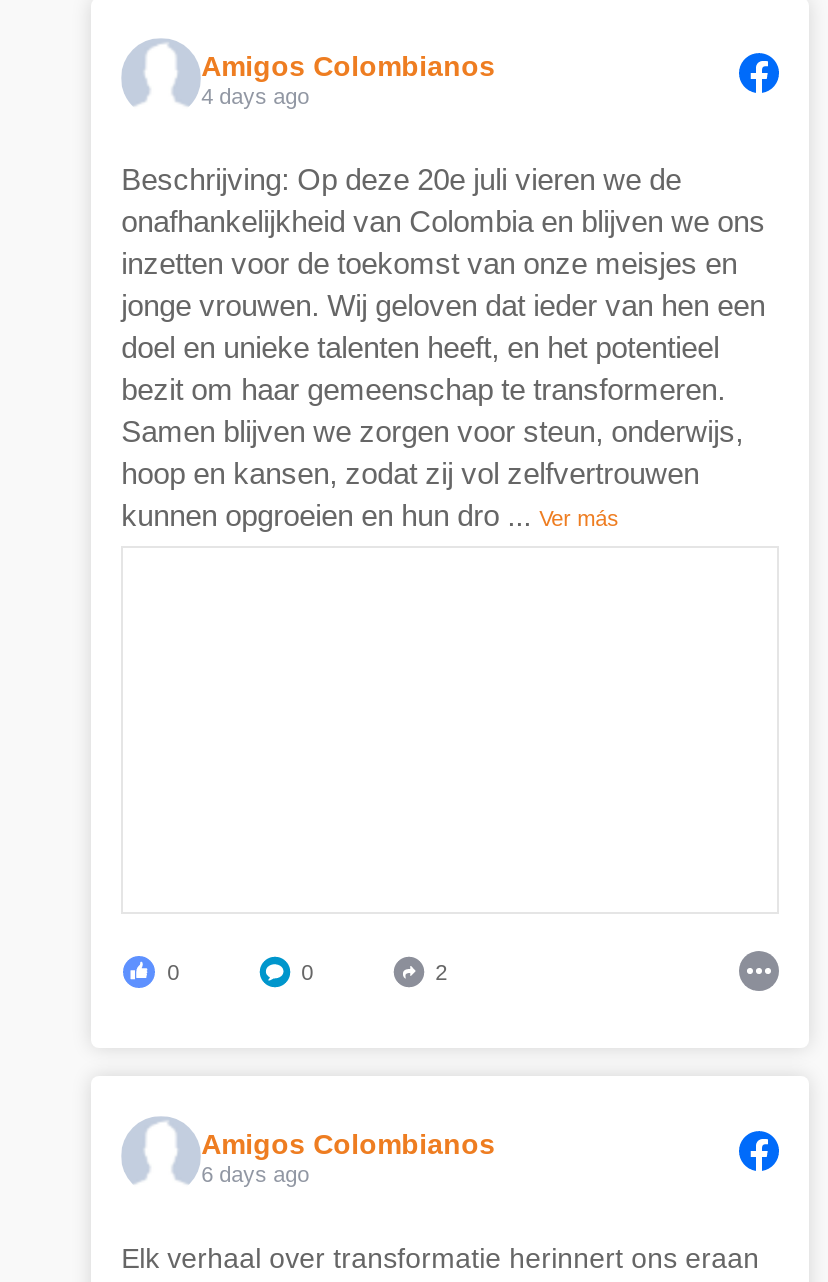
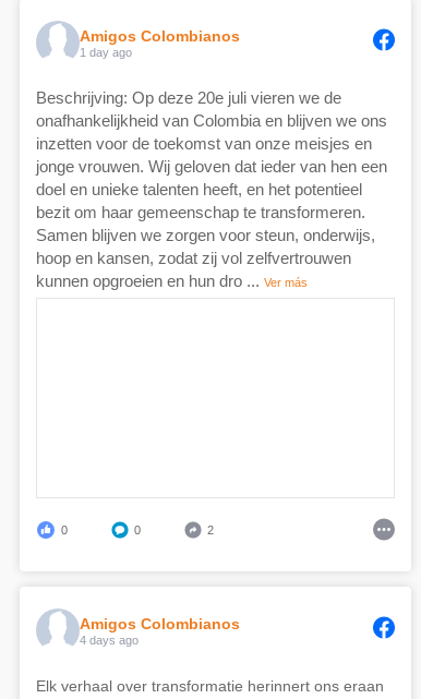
[201,84,309,108] 4 days ago -> [80,46,132,59] 1 day ago
[201,1162,309,1186] 6 days ago -> [80,634,139,647] 4 days ago

